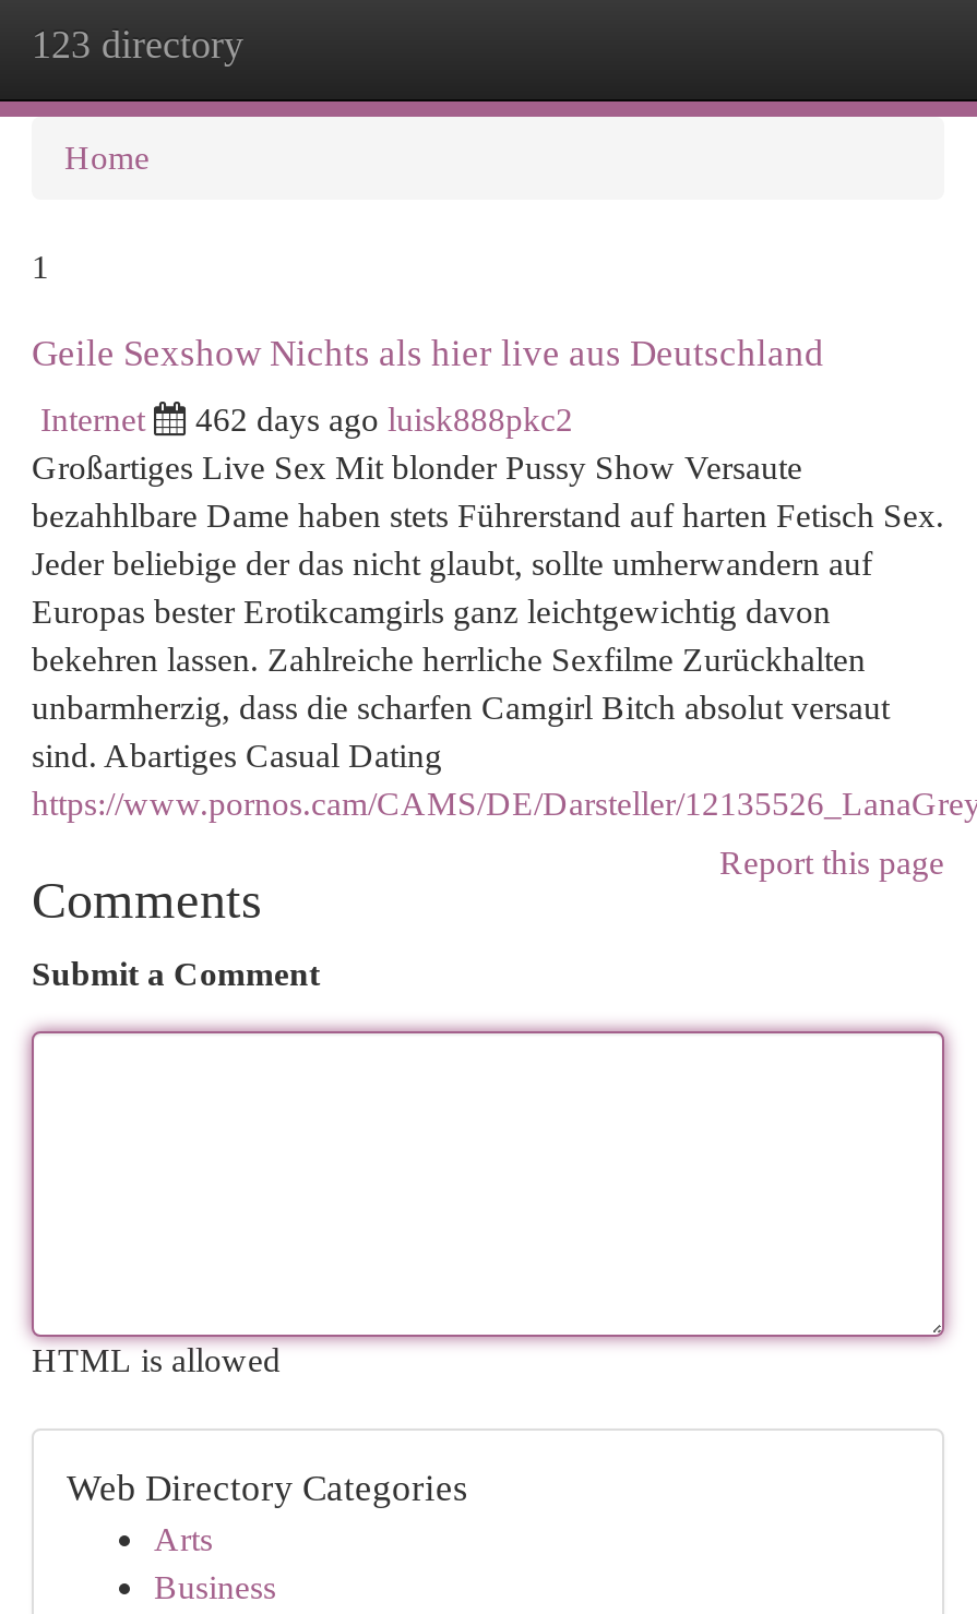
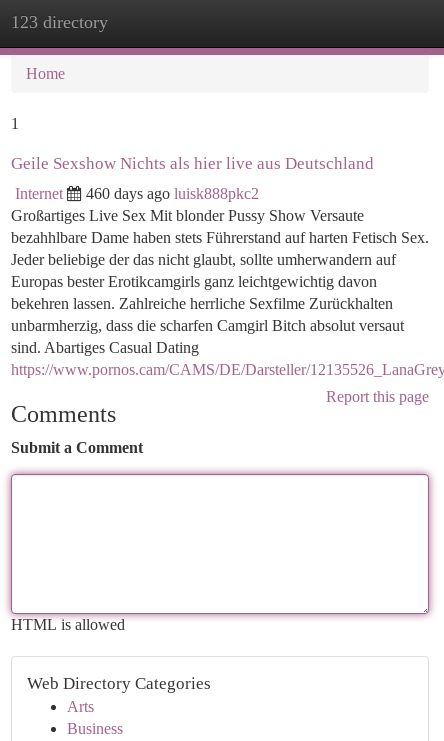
[195,400,573,438] 462 days ago luisk888pkc2 -> [86,185,259,202] 460 days ago luisk888pkc2

